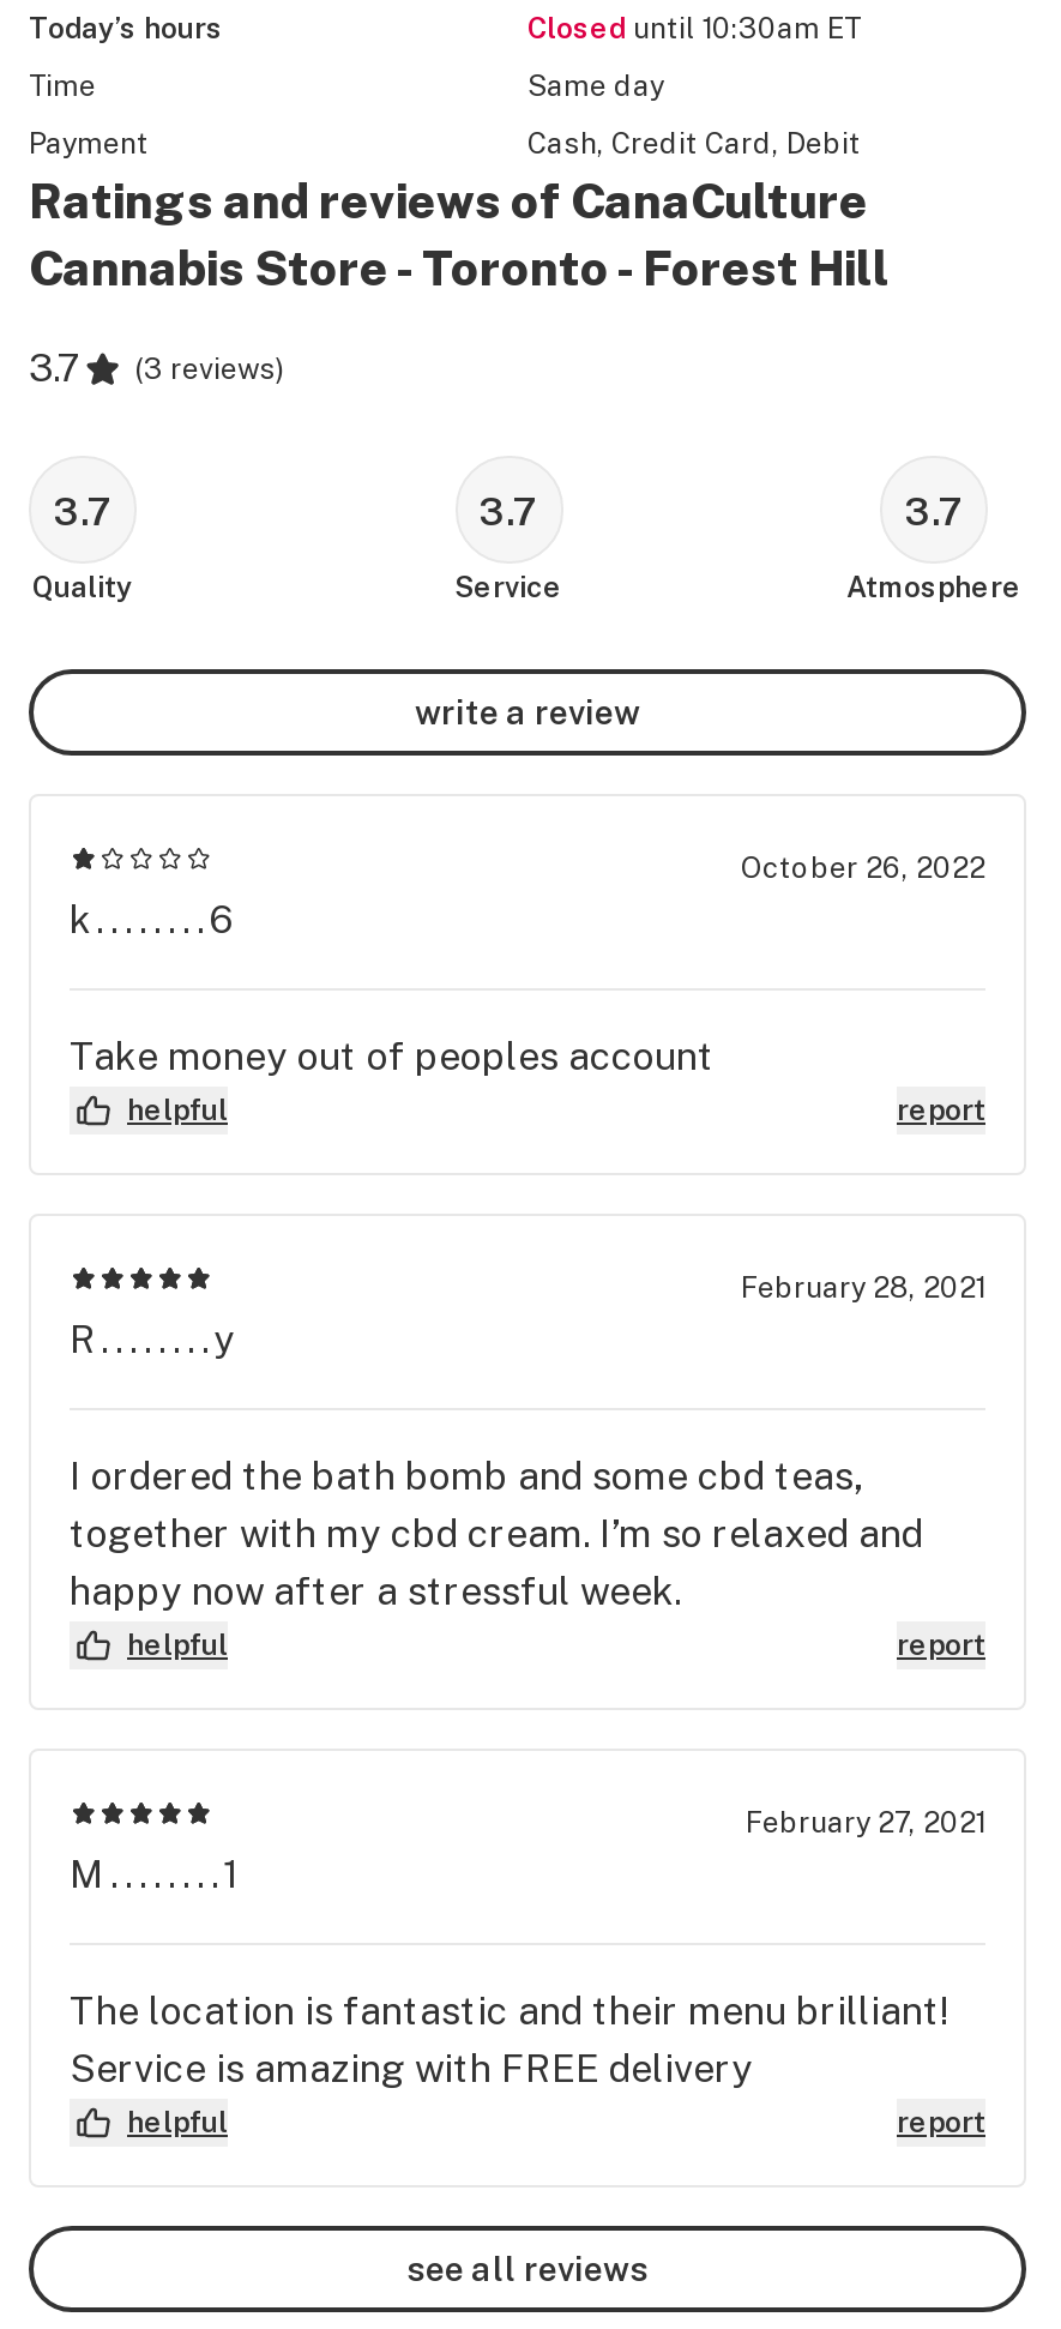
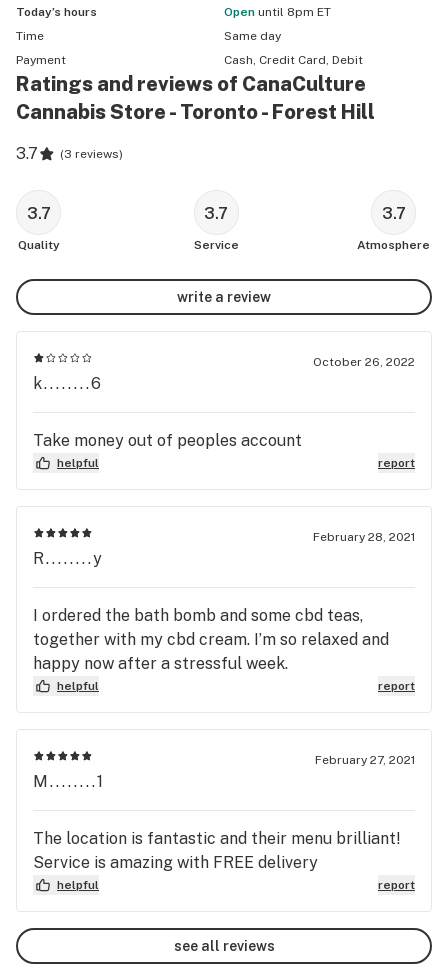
[547,12,861,46] Closed until 10:30am ET -> [233,5,331,19] Open until 8pm ET

